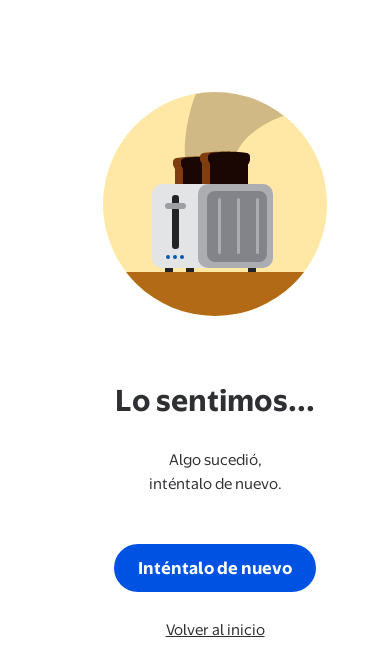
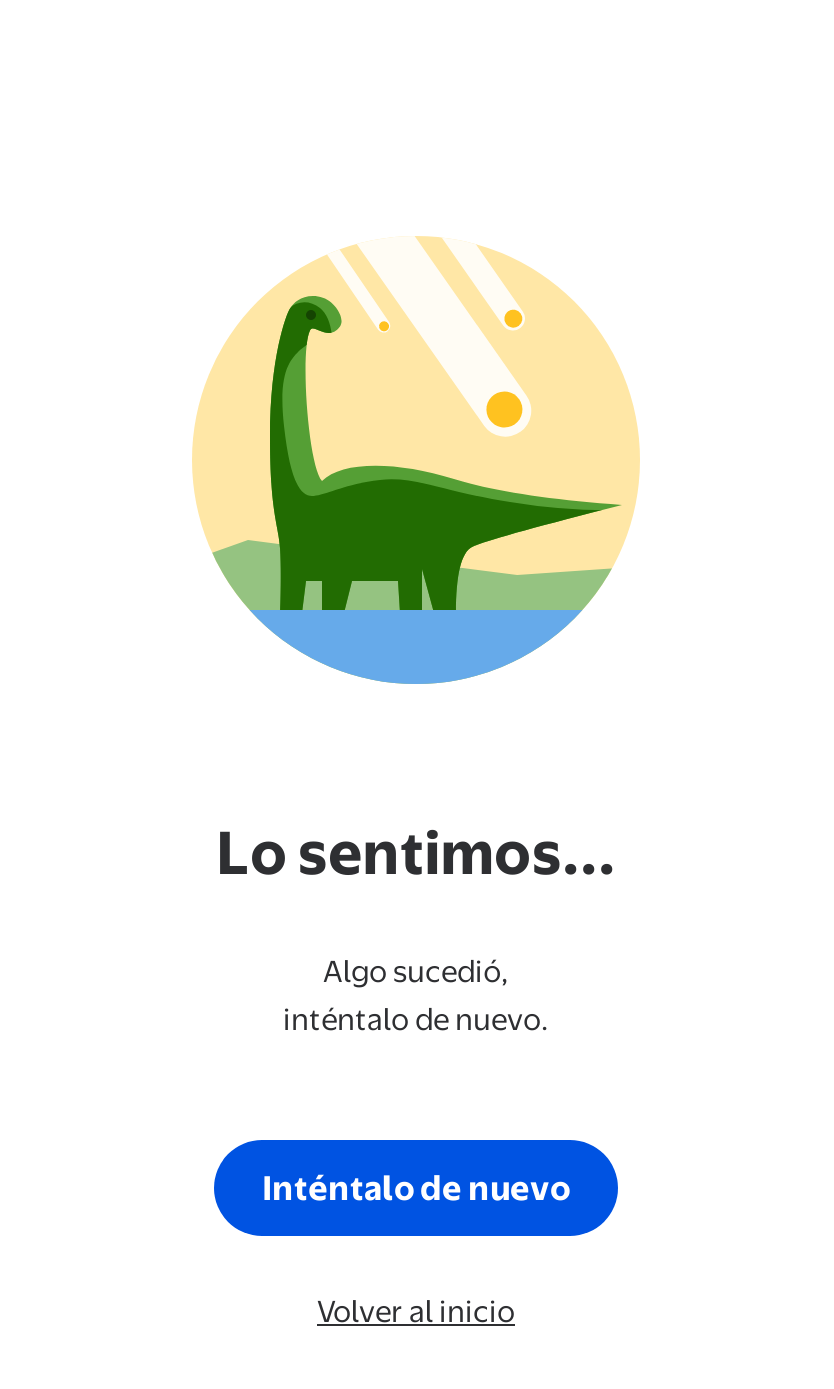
[114,92,314,317] [image] -> [212,238,620,686] [image]

